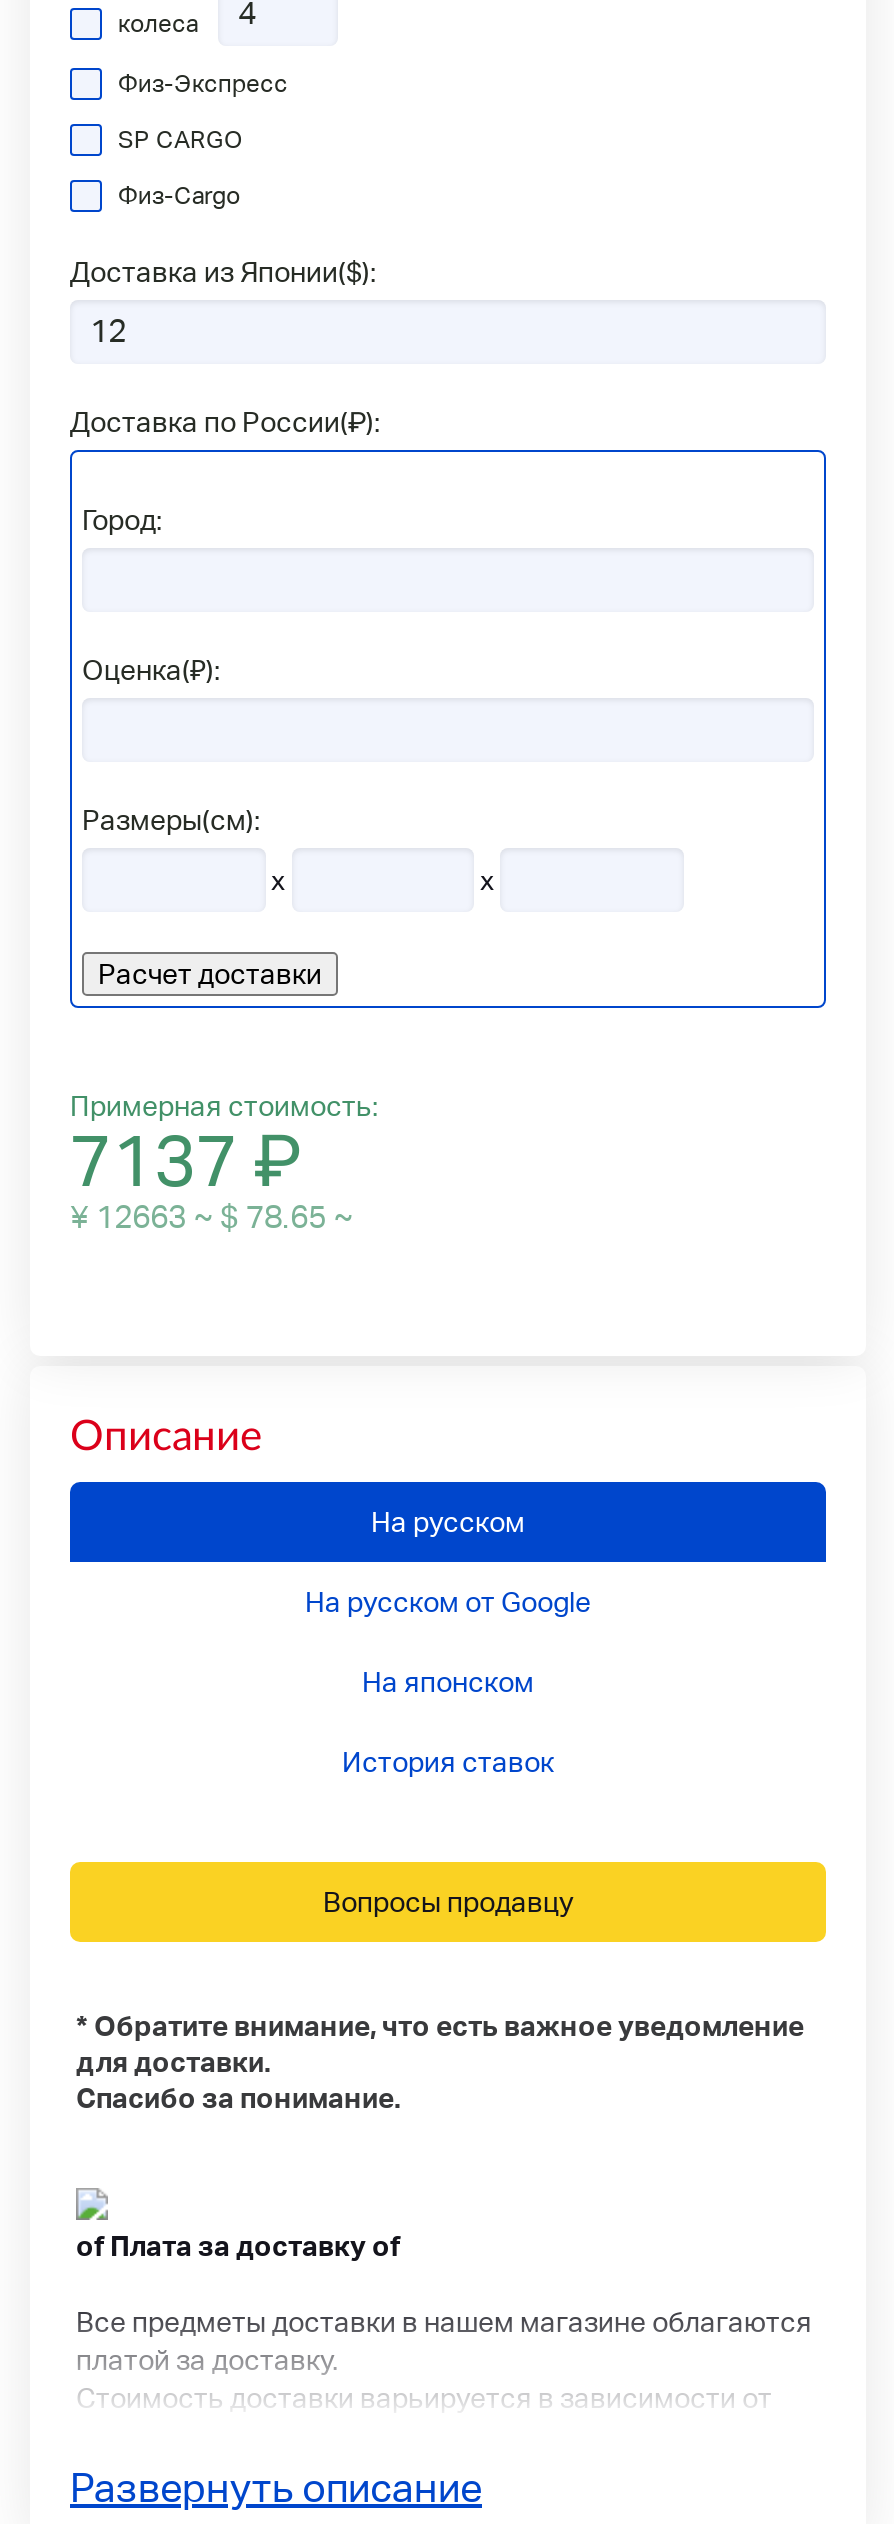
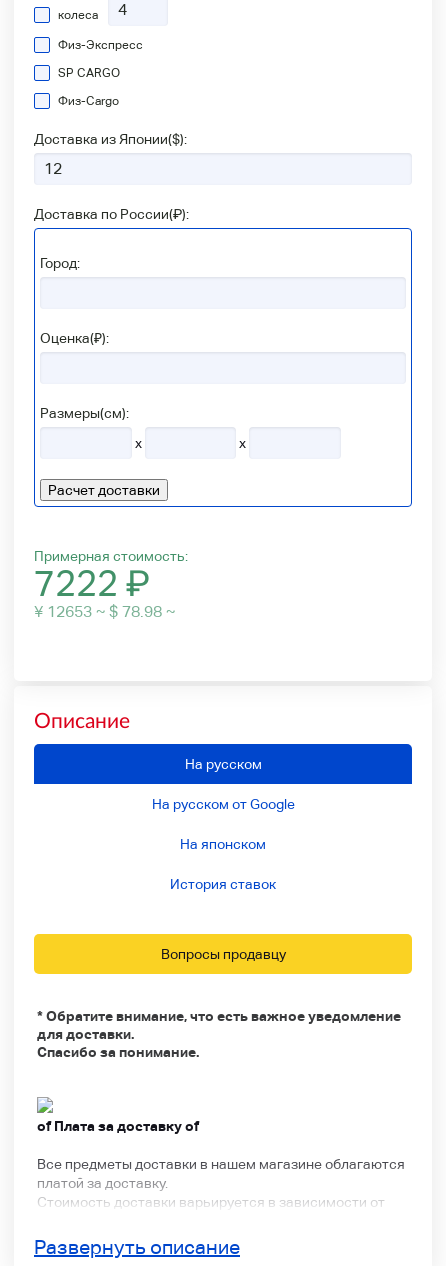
[70,1120,302,1204] 7137 ₽ -> [34,563,150,605] 7222 ₽
[70,1198,352,1236] ¥ 12663 ~ $ 78.65 ~ -> [34,602,175,621] ¥ 12653 ~ $ 78.98 ~

